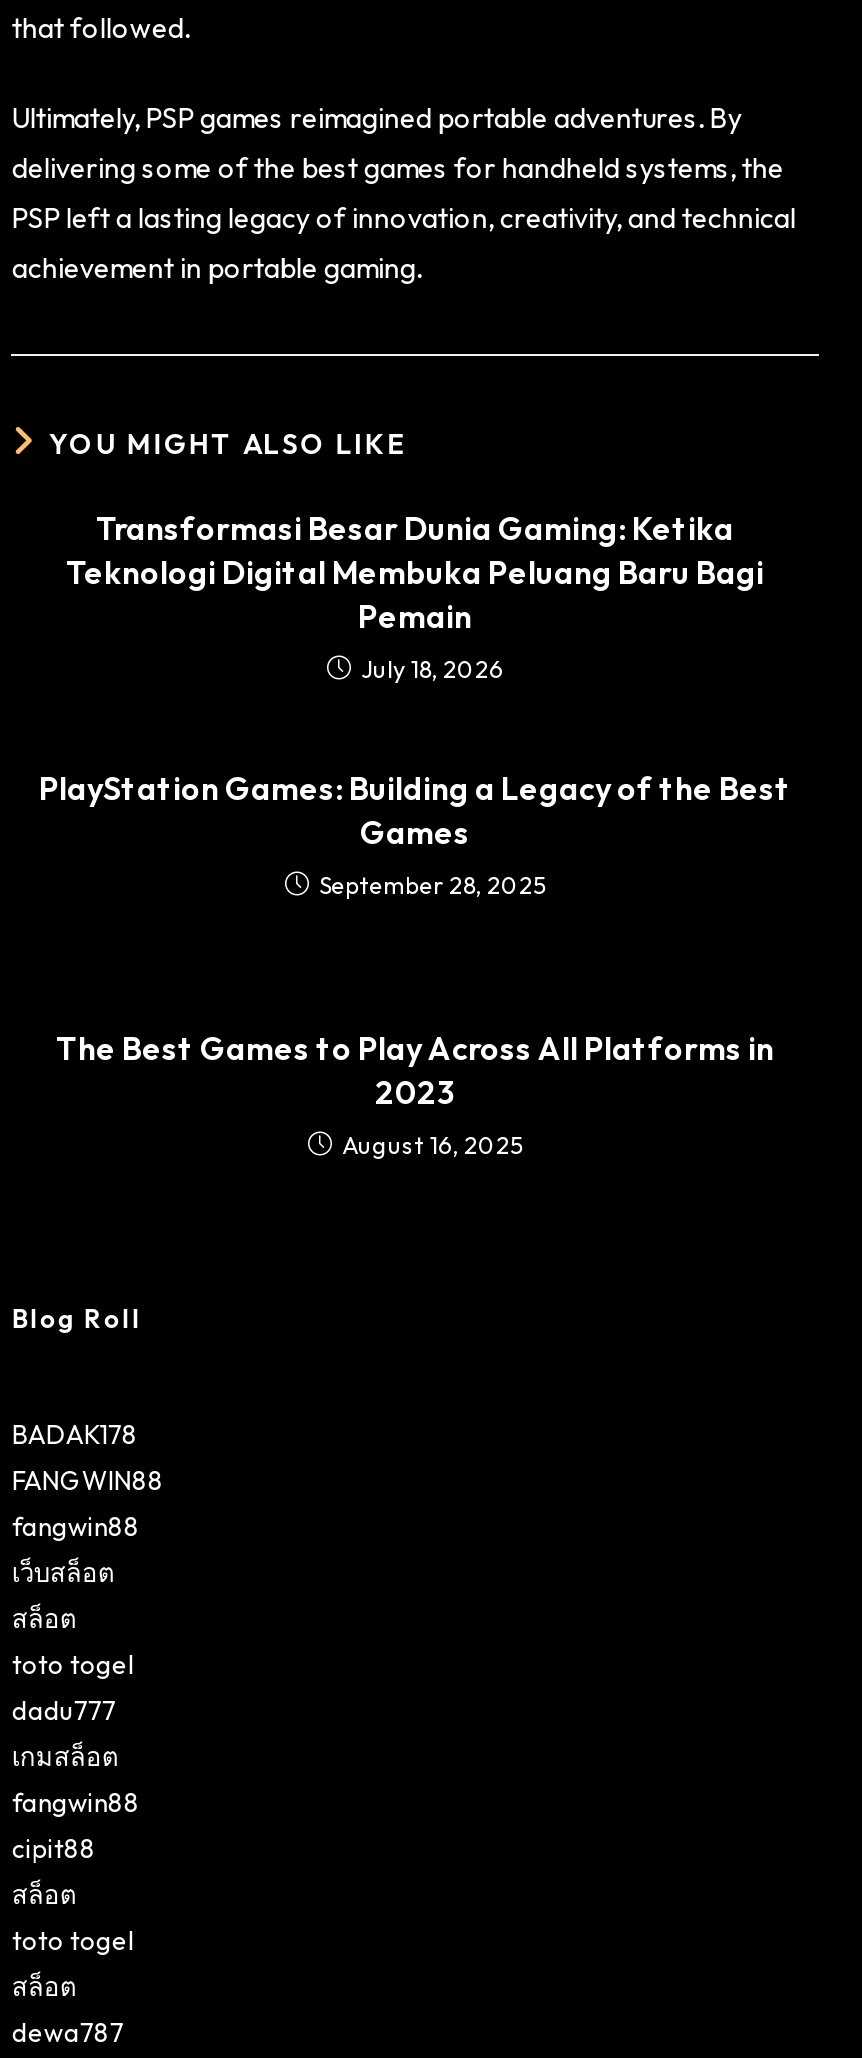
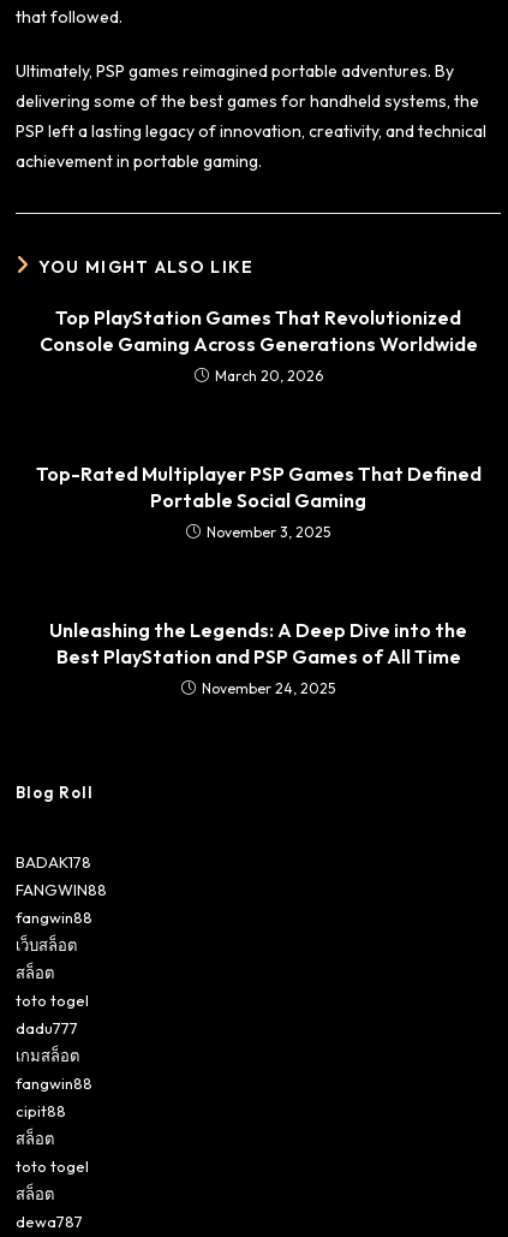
[66,508,764,684] Transformasi Besar Dunia Gaming: Ketika | Teknologi Digital Membuka Peluang Baru Bagi | Pemain | July 18, 2026 -> [39,305,477,384] Top PlayStation Games That Revolutionized | Console Gaming Across Generations Worldwide | March 20, 2026
[39,768,791,900] PlayStation Games: Building a Legacy of the Best | Games | September 28, 2025 -> [35,461,481,541] Top-Rated Multiplayer PSP Games That Defined | Portable Social Gaming | November 3, 2025
[56,1028,774,1160] The Best Games to Play Across All Platforms in | 2023 | August 16, 2025 -> [49,618,467,697] Unleashing the Legends: A Deep Dive into the | Best PlayStation and PSP Games of All Time | November 24, 2025

